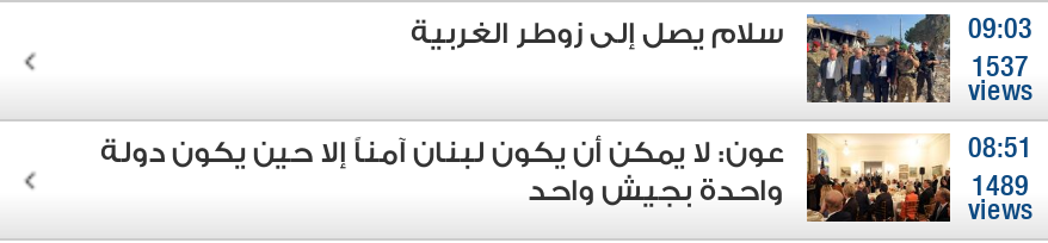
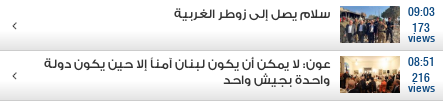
[972,55,1029,83] 1537 -> [412,23,430,35] 173
[972,174,1029,202] 1489 -> [412,73,430,85] 216

